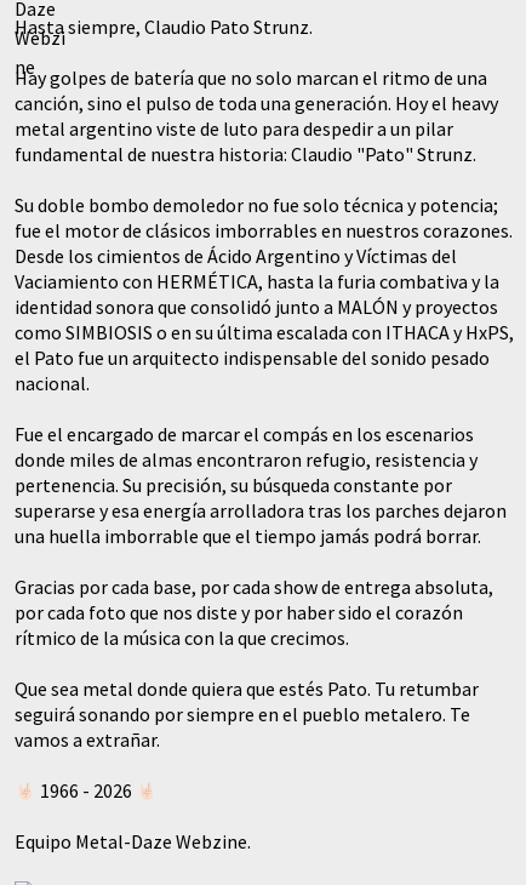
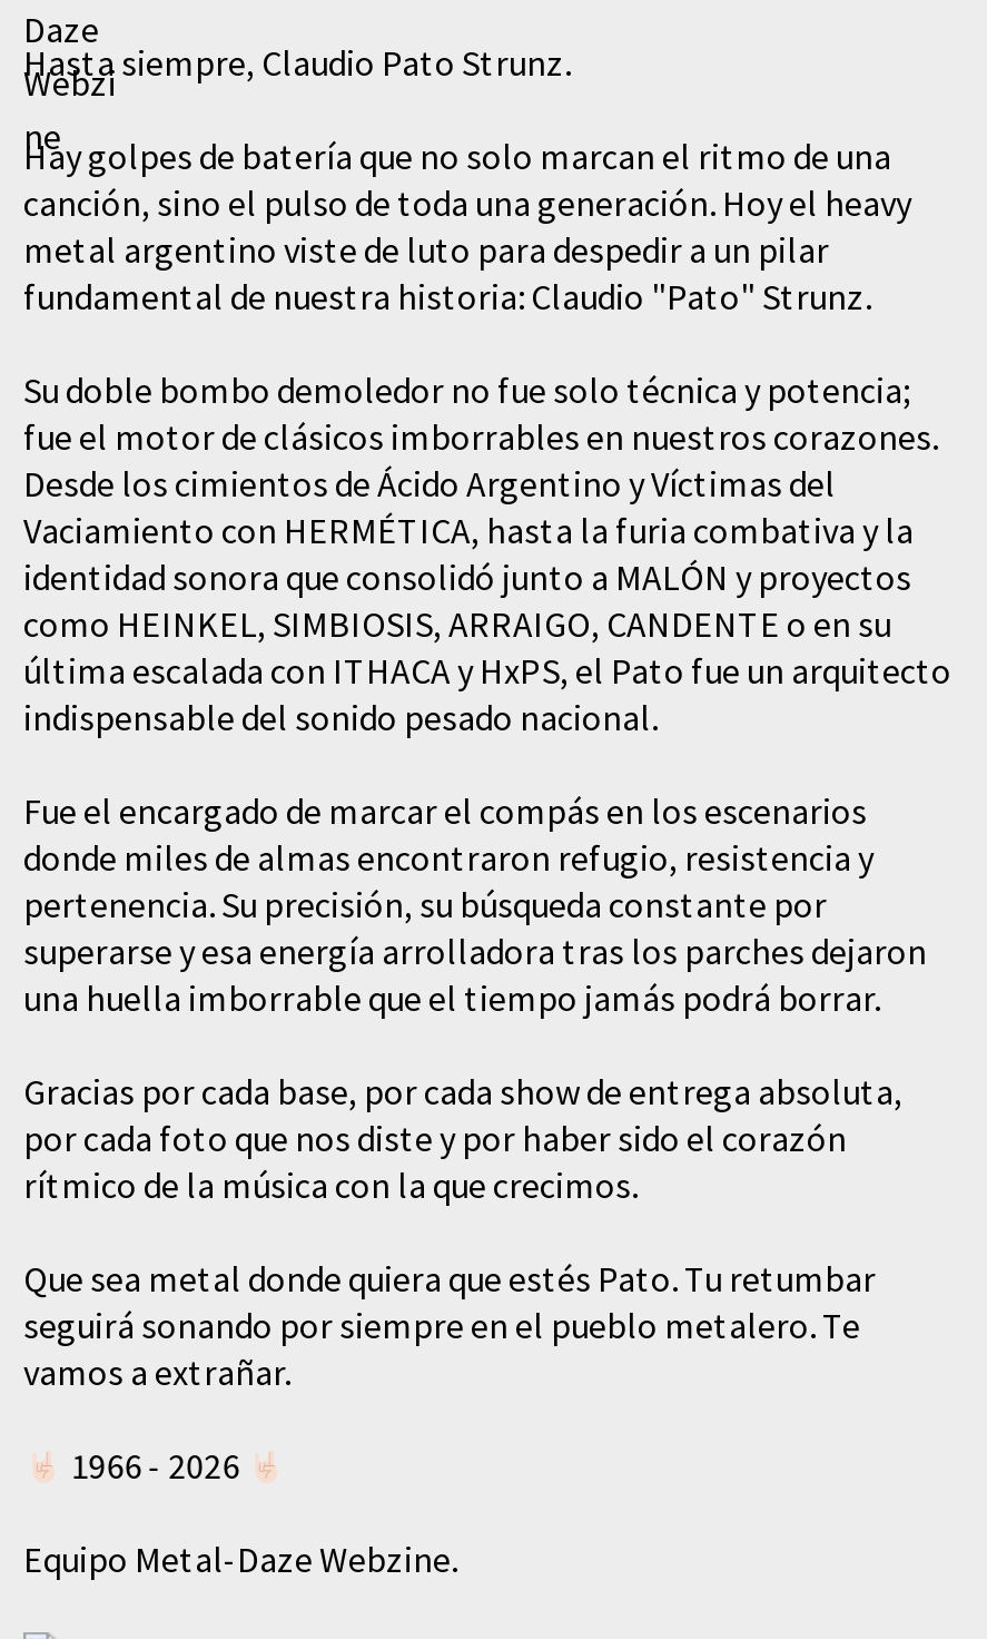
[15,320,514,396] como SIMBIOSIS o en su última escalada con ITHACA y HxPS, | el Pato fue un arquitecto indispensable del sonido pesado | nacional. -> [23,602,951,740] como HEINKEL, SIMBIOSIS, ARRAIGO, CANDENTE o en su | última escalada con ITHACA y HxPS, el Pato fue un arquitecto | indispensable del sonido pesado nacional.

